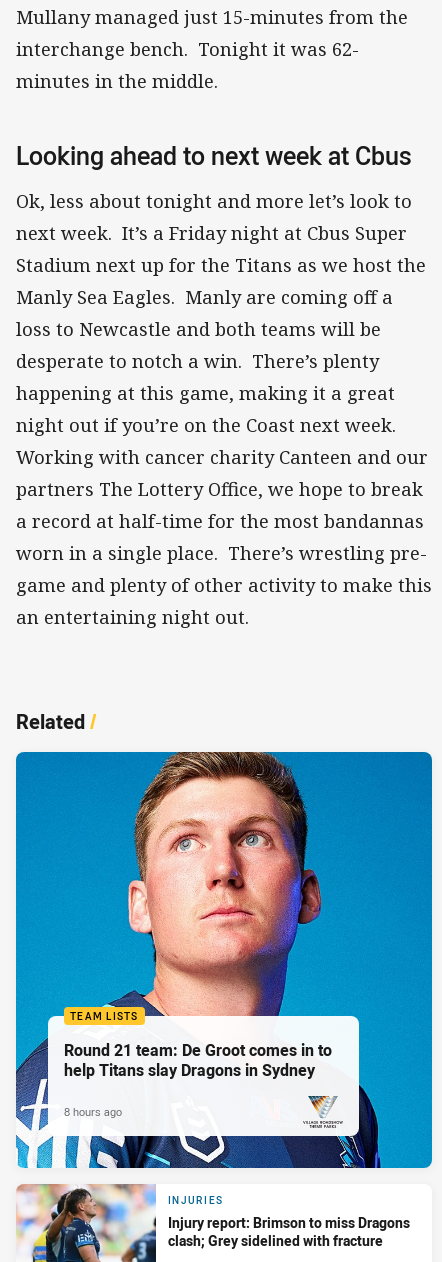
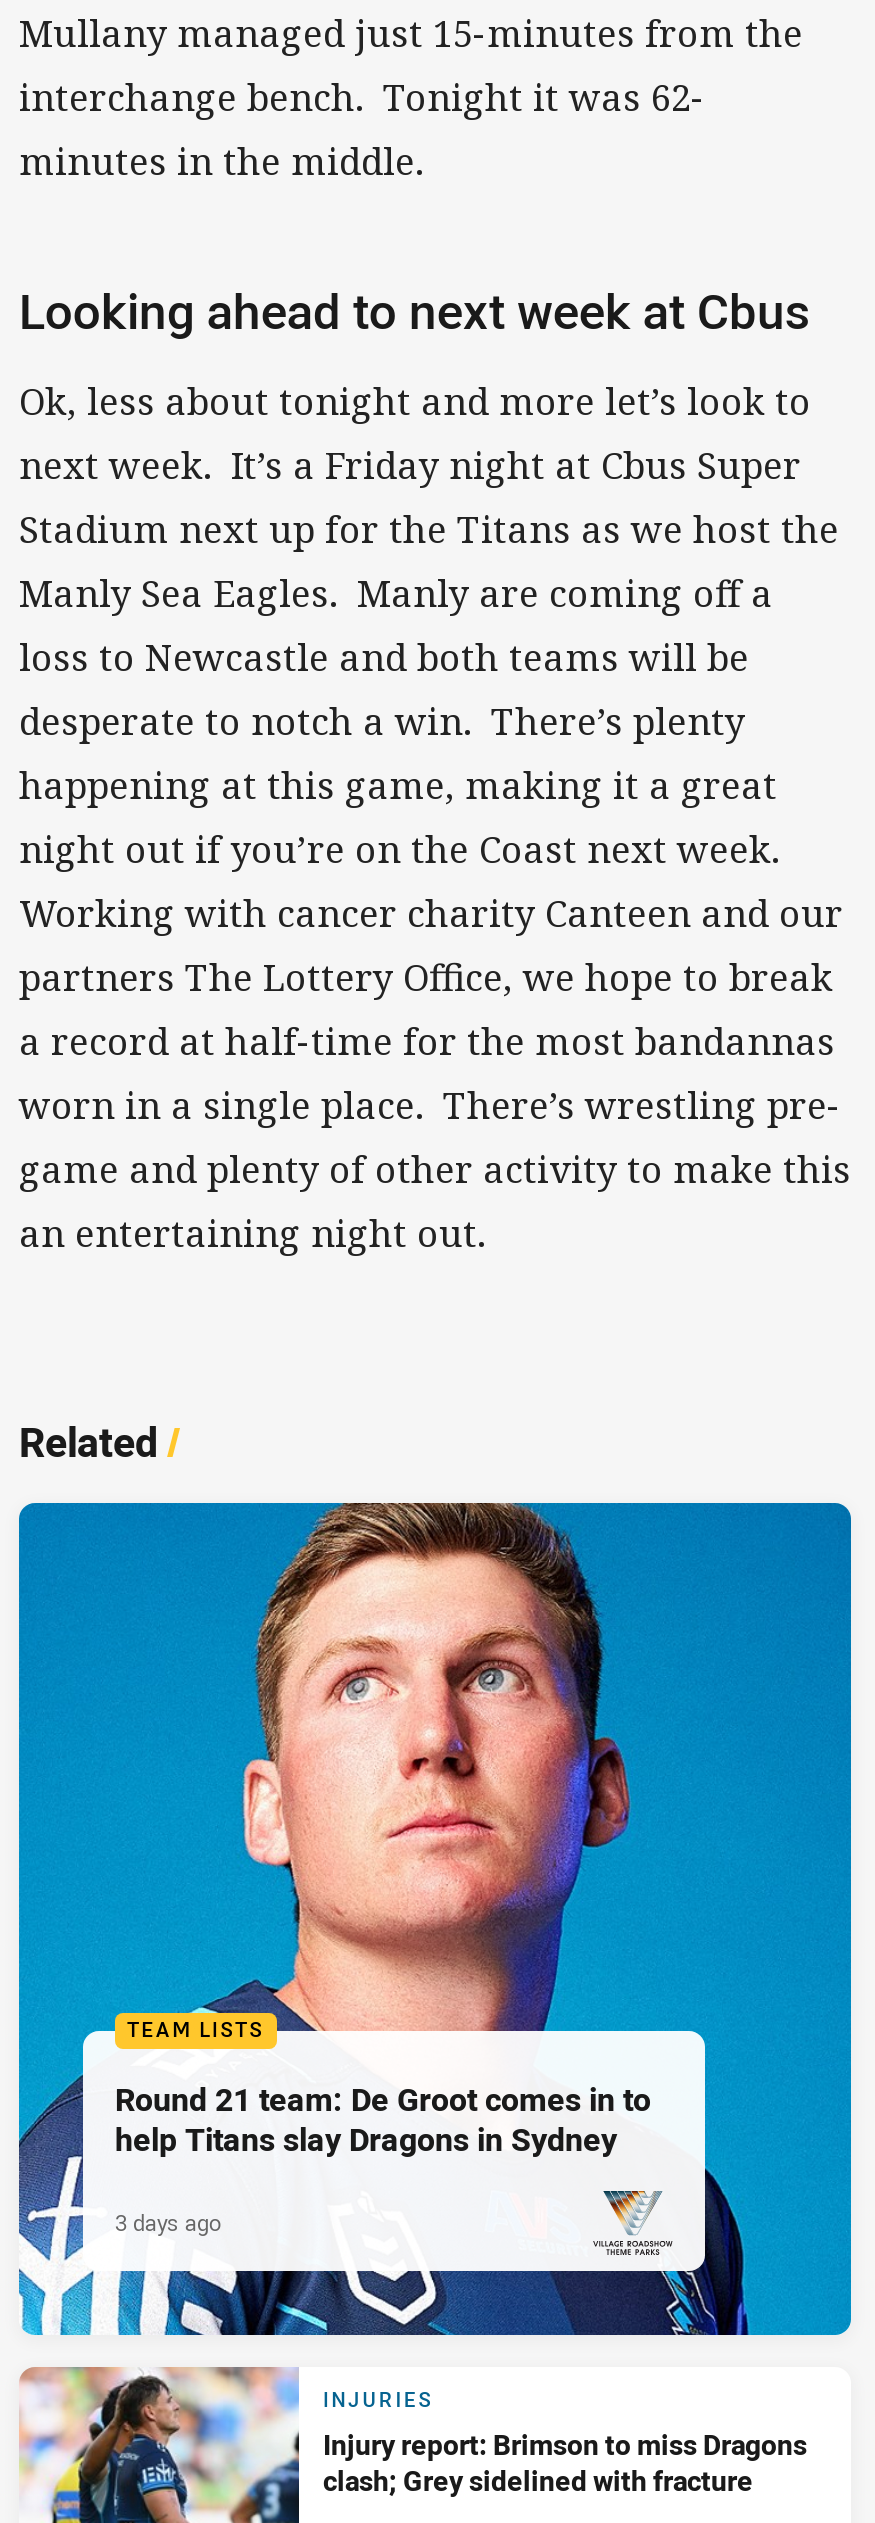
[64,1104,122,1119] 8 hours ago -> [115,2207,221,2237] 3 days ago

